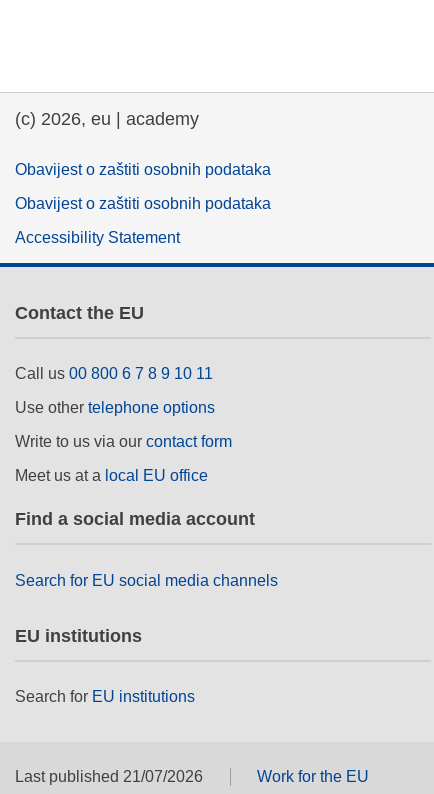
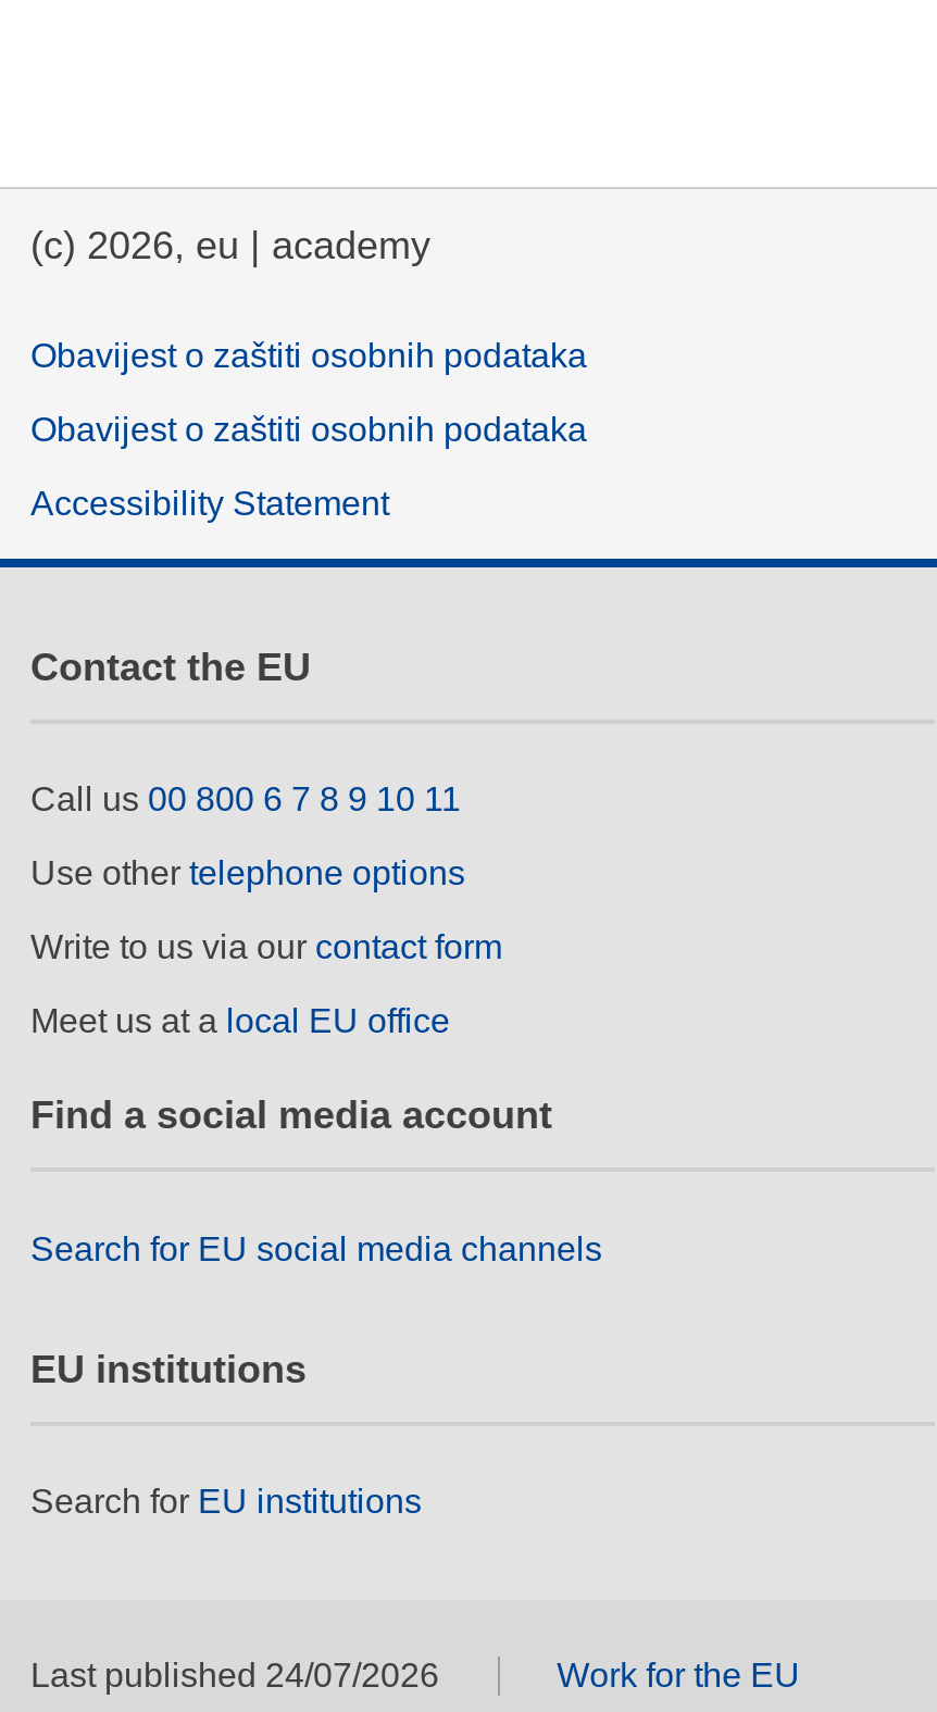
[15,768,203,785] Last published 21/07/2026 -> [30,1658,439,1695] Last published 24/07/2026

